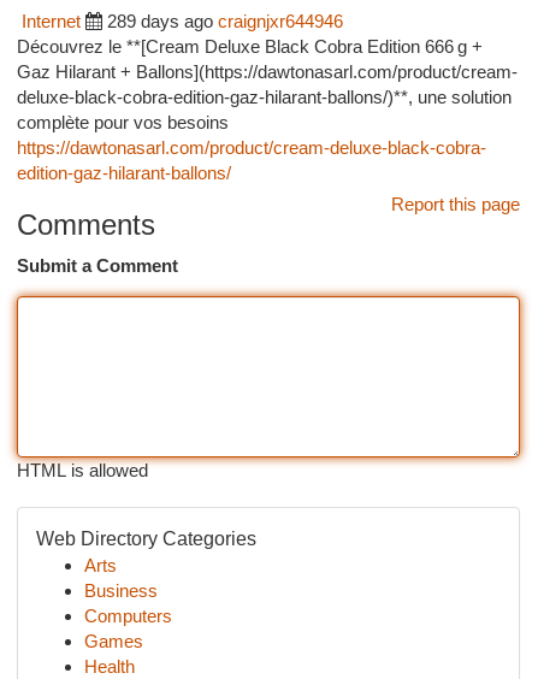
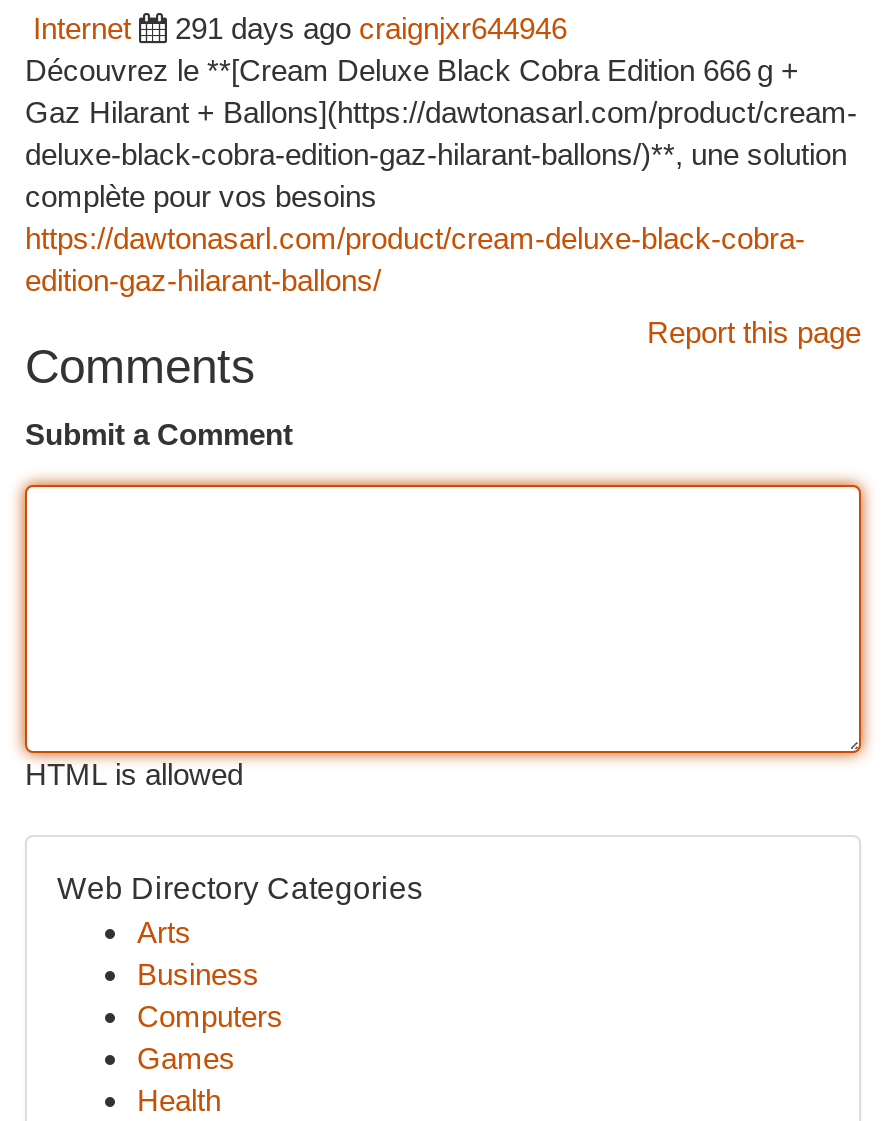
[107,11,343,31] 289 days ago craignjxr644946 -> [175,11,567,45] 291 days ago craignjxr644946

